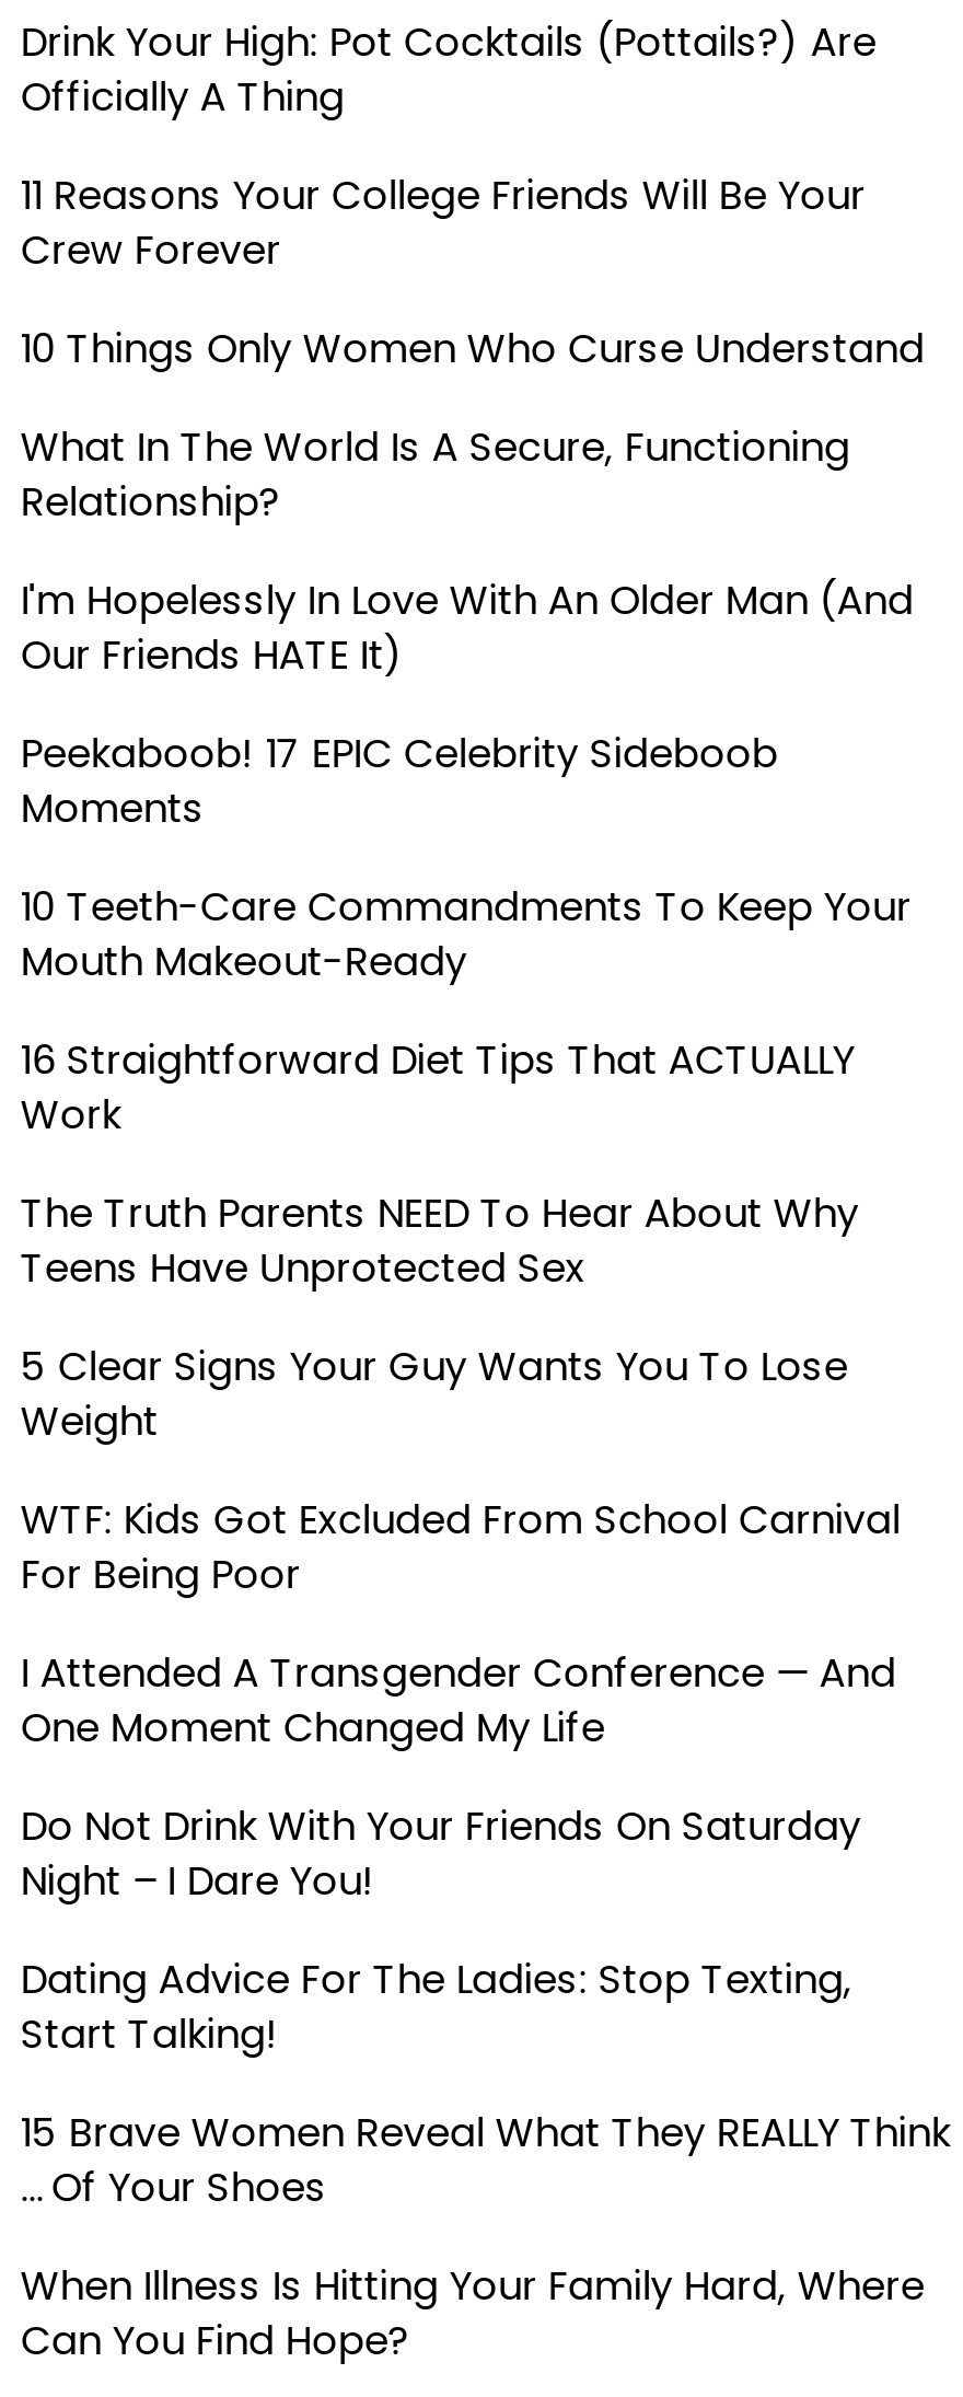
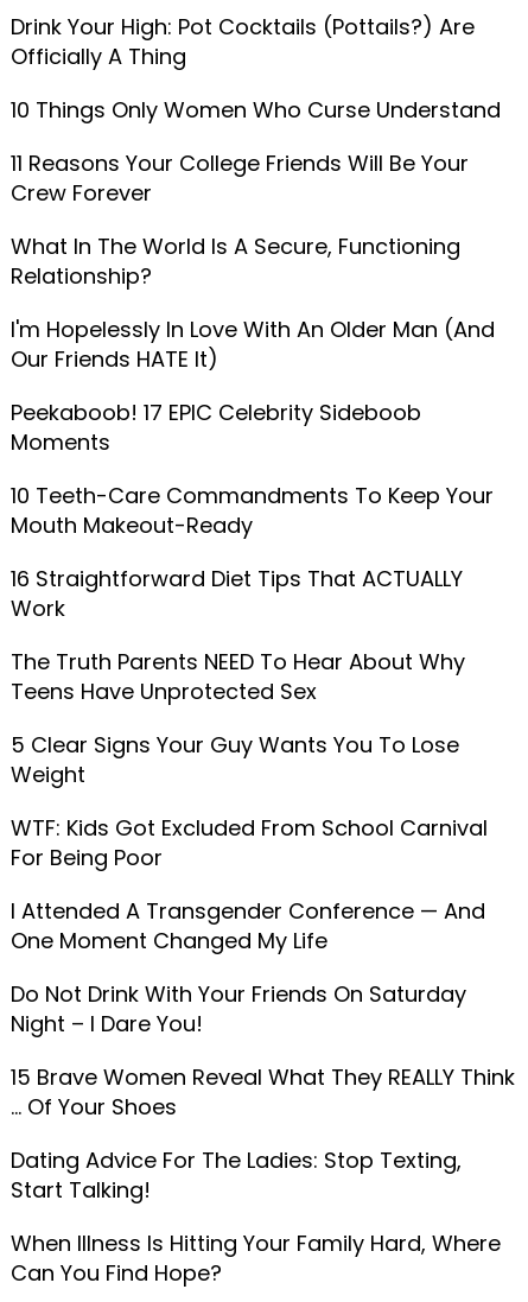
moved [20,167,865,277] -> [11,148,469,208]: 11 Reasons Your College Friends Will Be Your | Crew Forever
moved [20,321,924,375] -> [11,95,501,125]: 10 Things Only Women Who Curse Understand
moved [20,1952,852,2061] -> [11,1145,462,1205]: Dating Advice For The Ladies: Stop Texting, | Start Talking!
moved [20,2105,950,2214] -> [11,1062,515,1122]: 15 Brave Women Reveal What They REALLY Think | … Of Your Shoes

